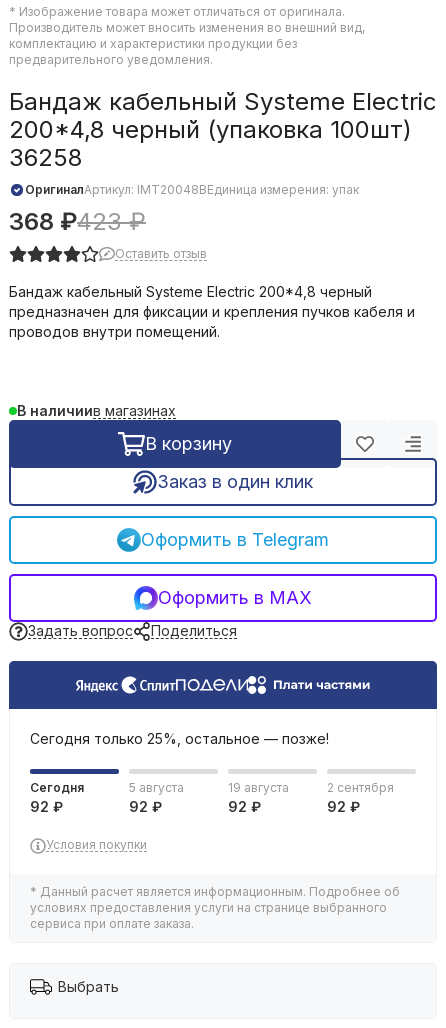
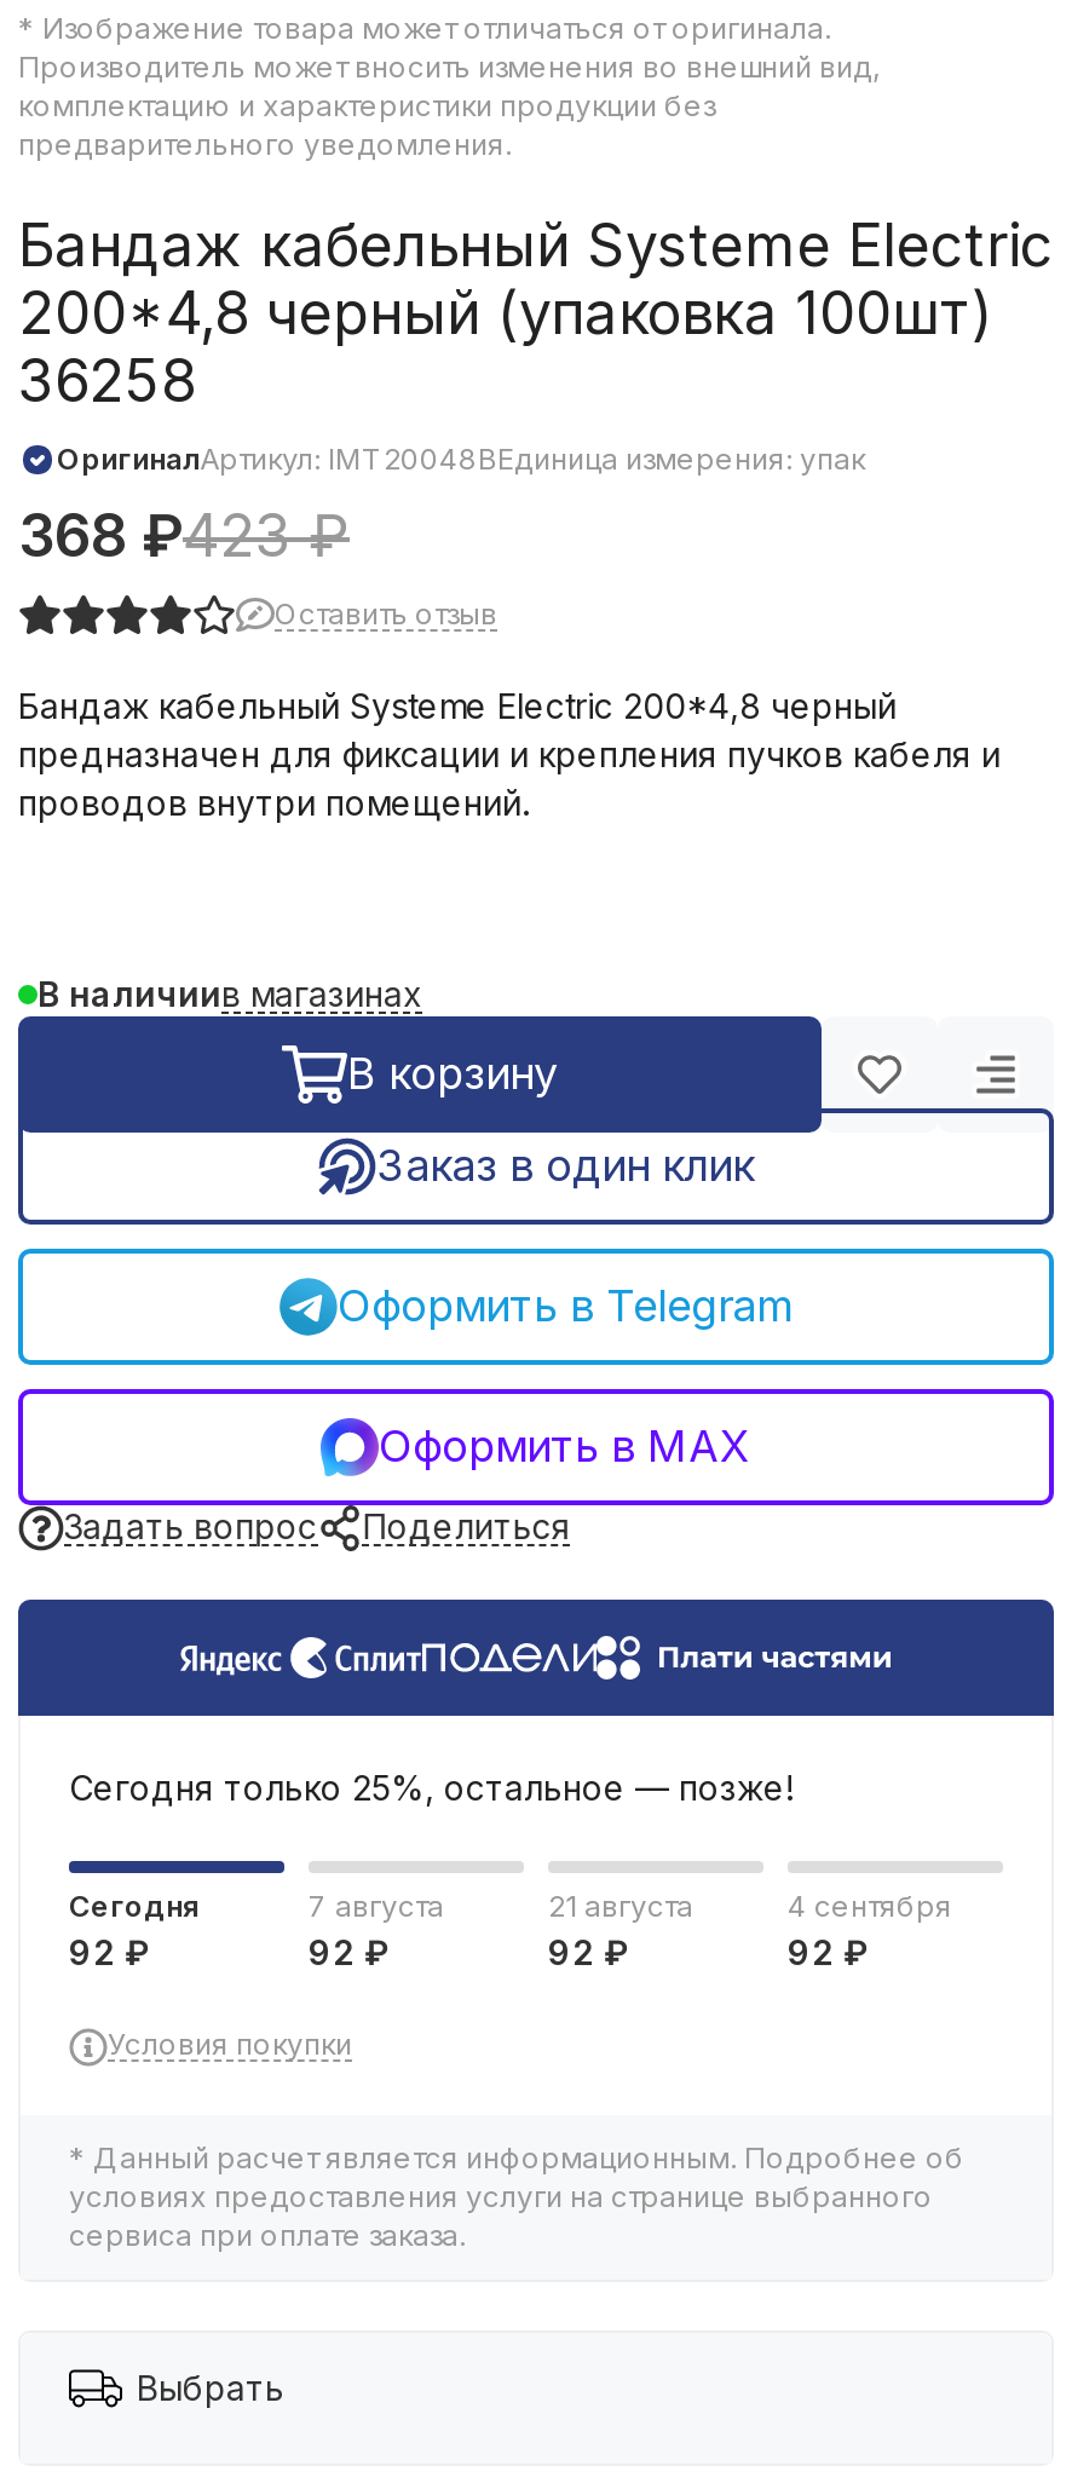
[129,780,184,795] 5 августа -> [309,1887,444,1923] 7 августа
[228,780,289,795] 19 августа -> [548,1887,693,1923] 21 августа
[327,780,394,795] 2 сентября -> [788,1887,952,1923] 4 сентября

